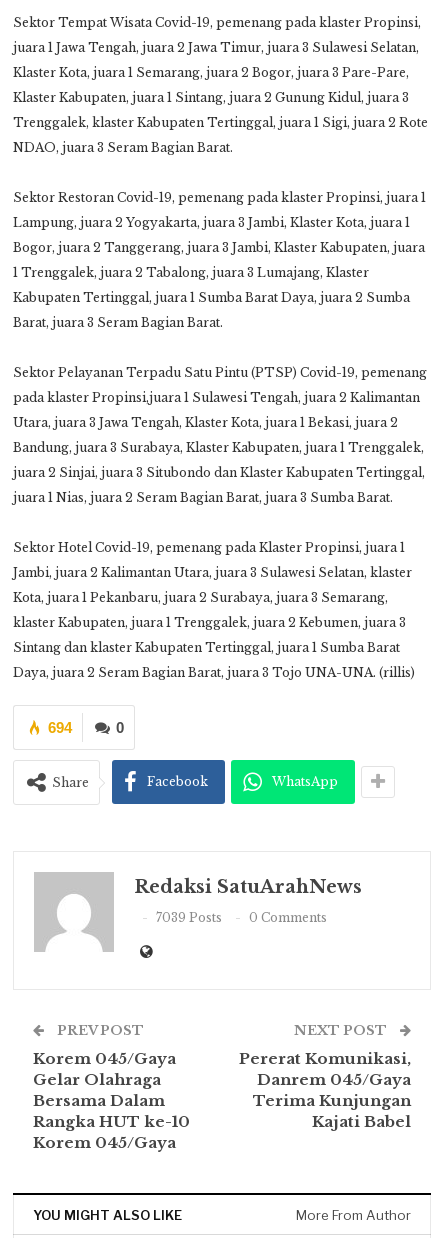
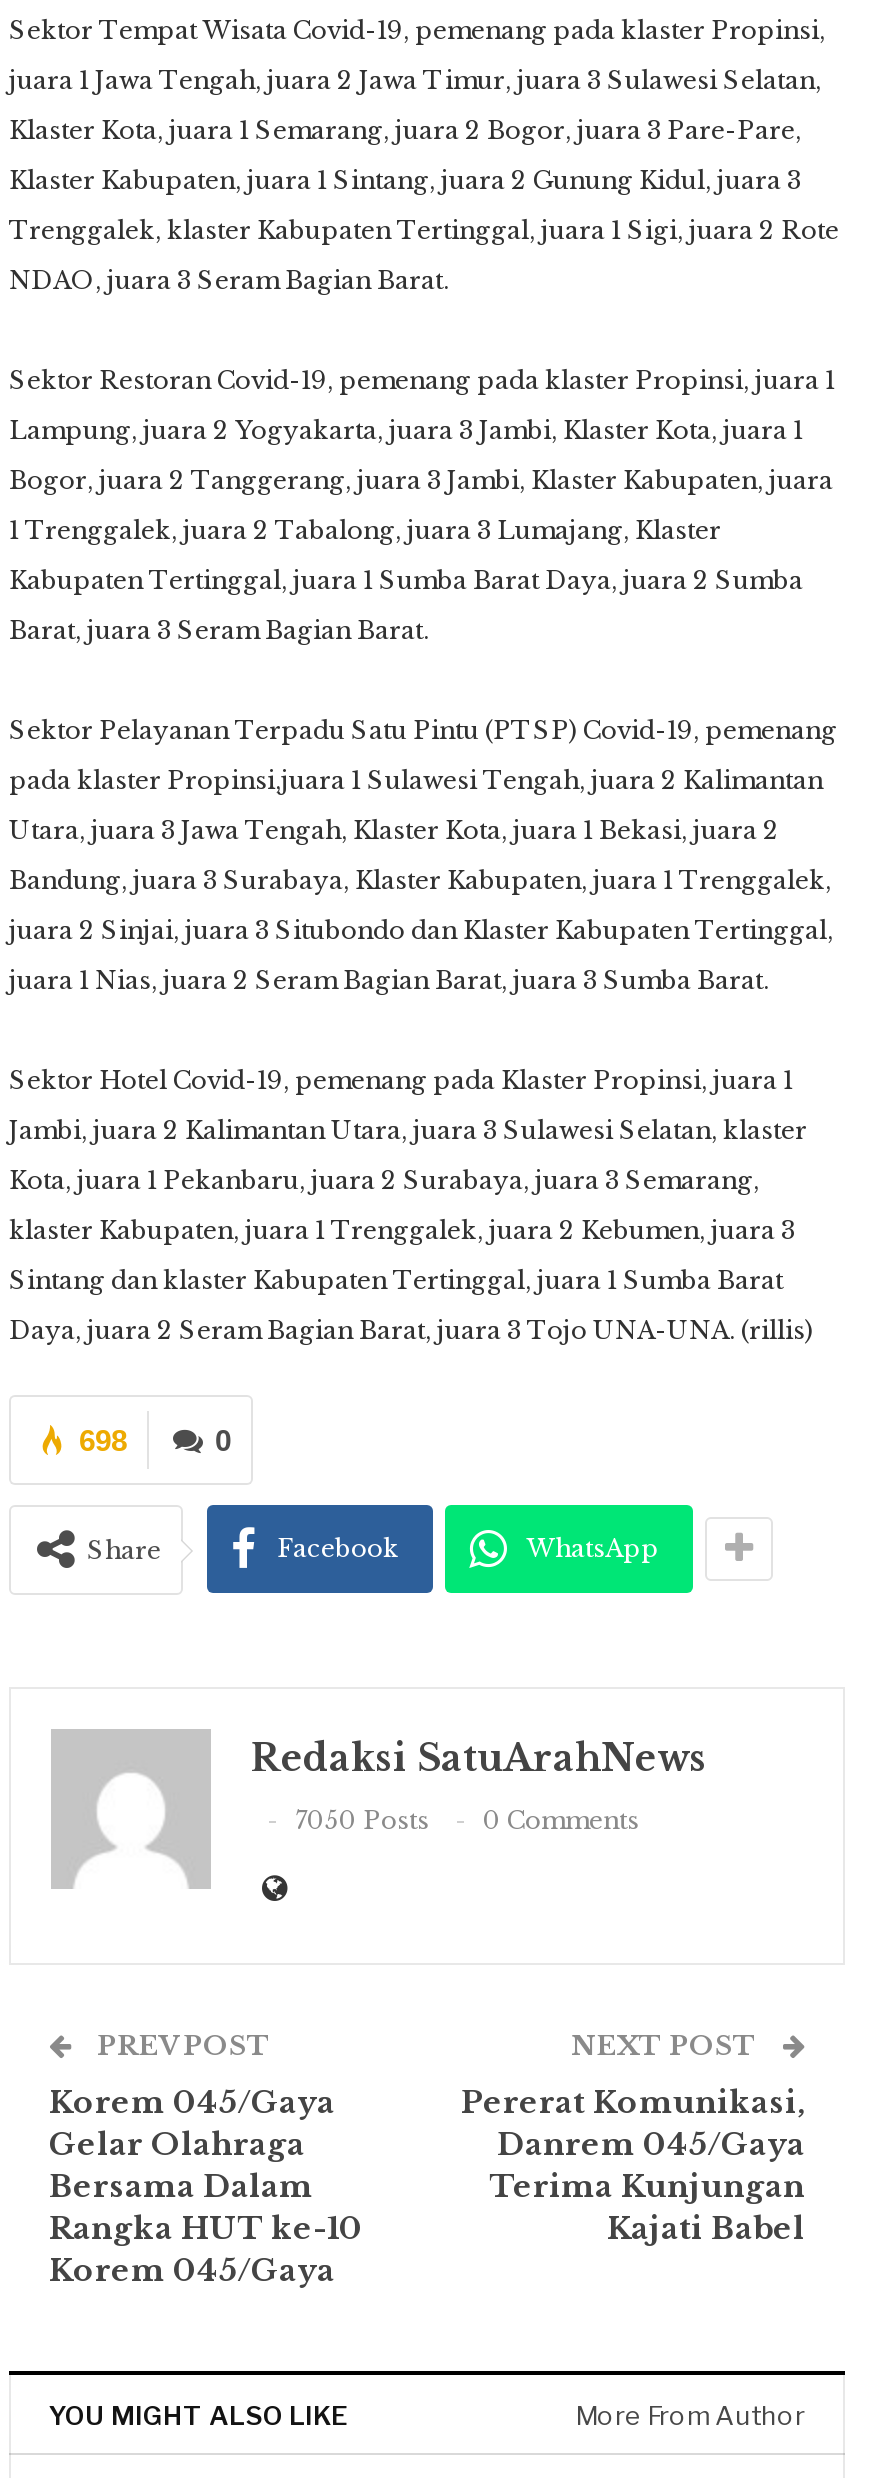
[48,719,72,736] 694 -> [79,1423,127,1457] 698
[156,910,327,925] 7039 Posts 0 Comments -> [295,1806,639,1836] 7050 Posts 0 Comments

